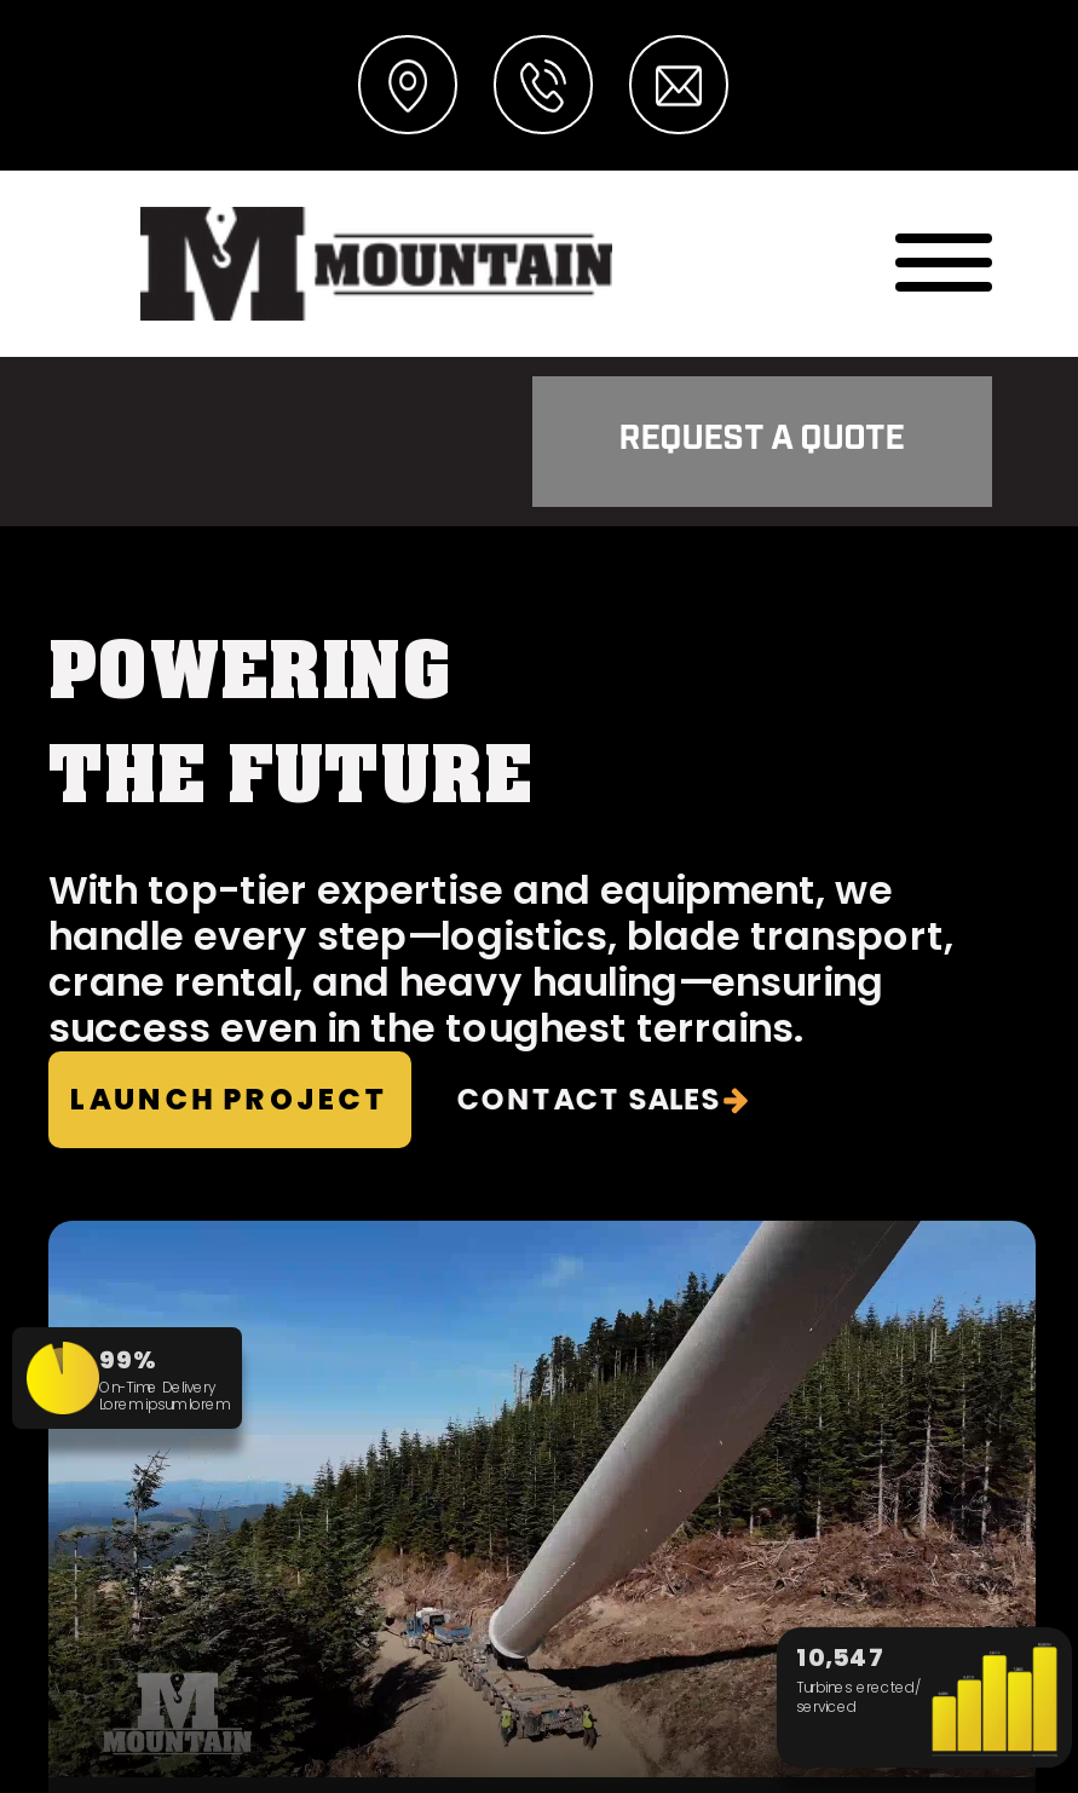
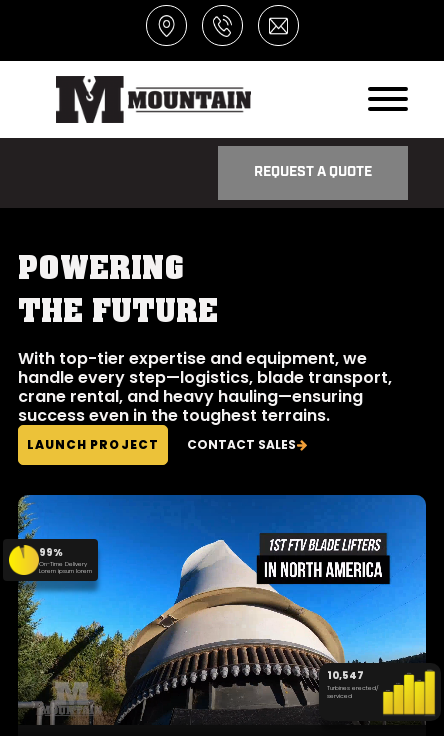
[46,1218,1038,1777] [image] -> [18,494,427,725] [image]

